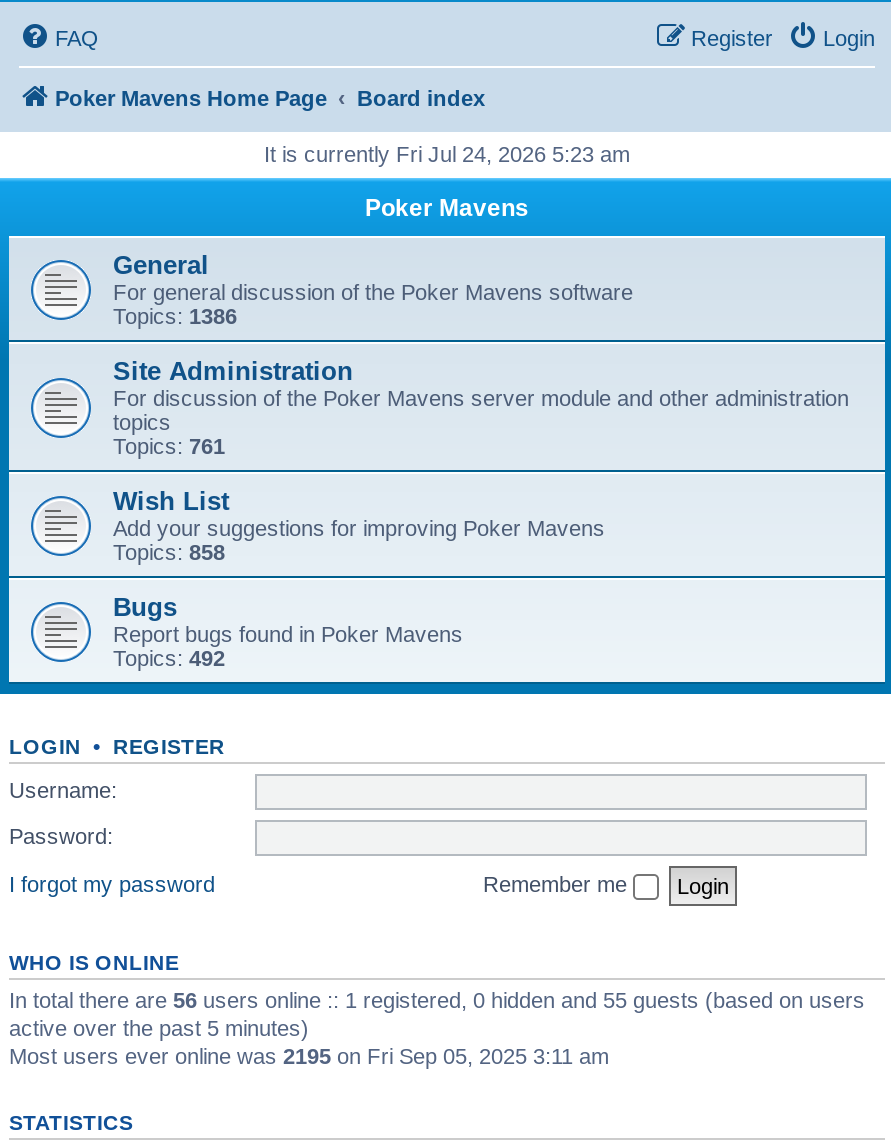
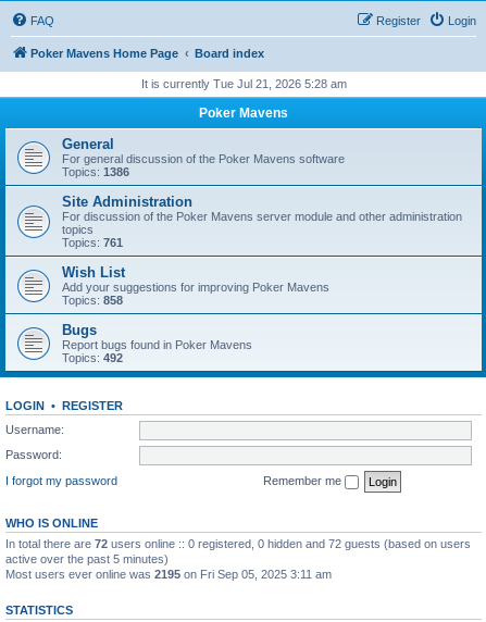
[264,142,630,166] It is currently Fri Jul 24, 2026 5:23 am -> [141,77,346,90] It is currently Tue Jul 21, 2026 5:28 am
[9,987,865,1011] In total there are 56 users online :: 1 registered, 0 hidden and 55 guests (based on users -> [5,537,471,550] In total there are 72 users online :: 0 registered, 0 hidden and 72 guests (based on users

